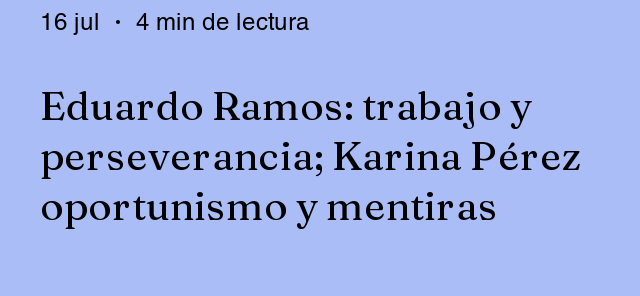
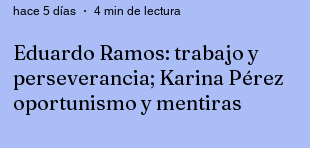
[40,8,310,36] 16 jul 4 min de lectura -> [13,4,181,18] hace 5 días 4 min de lectura

